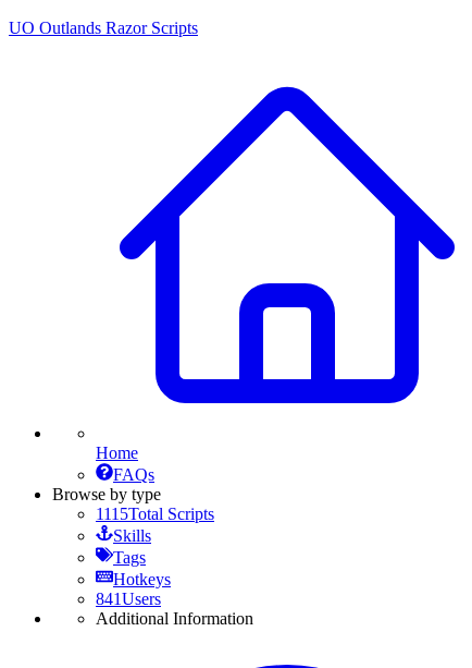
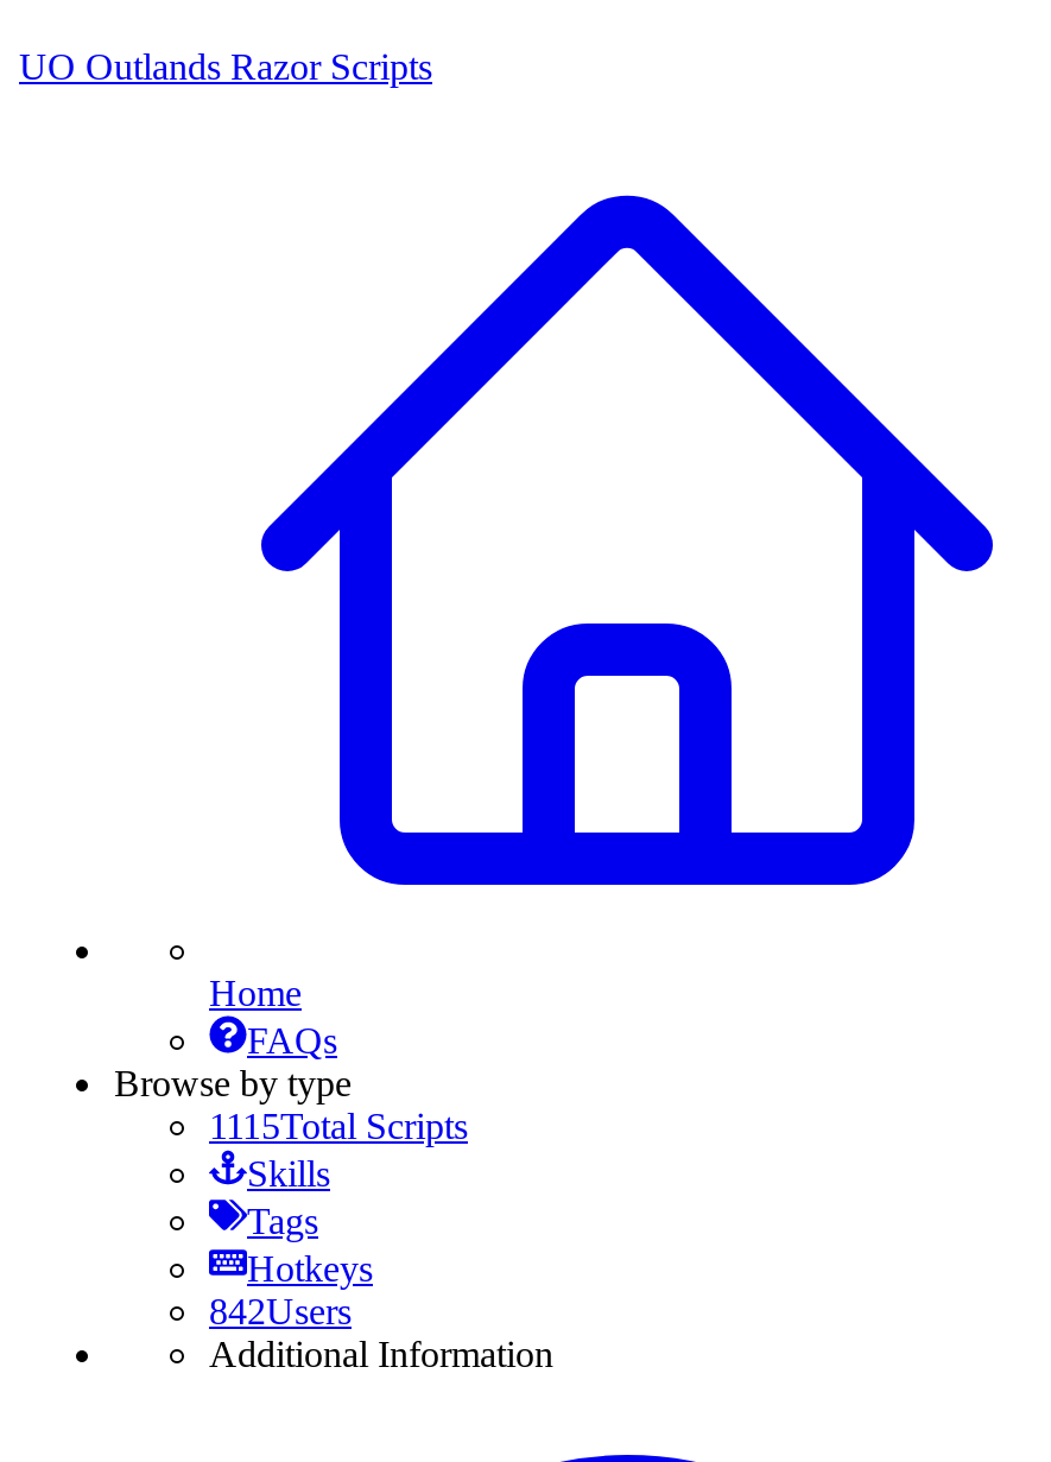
[96,590,161,608] 841Users -> [209,1291,352,1331] 842Users

